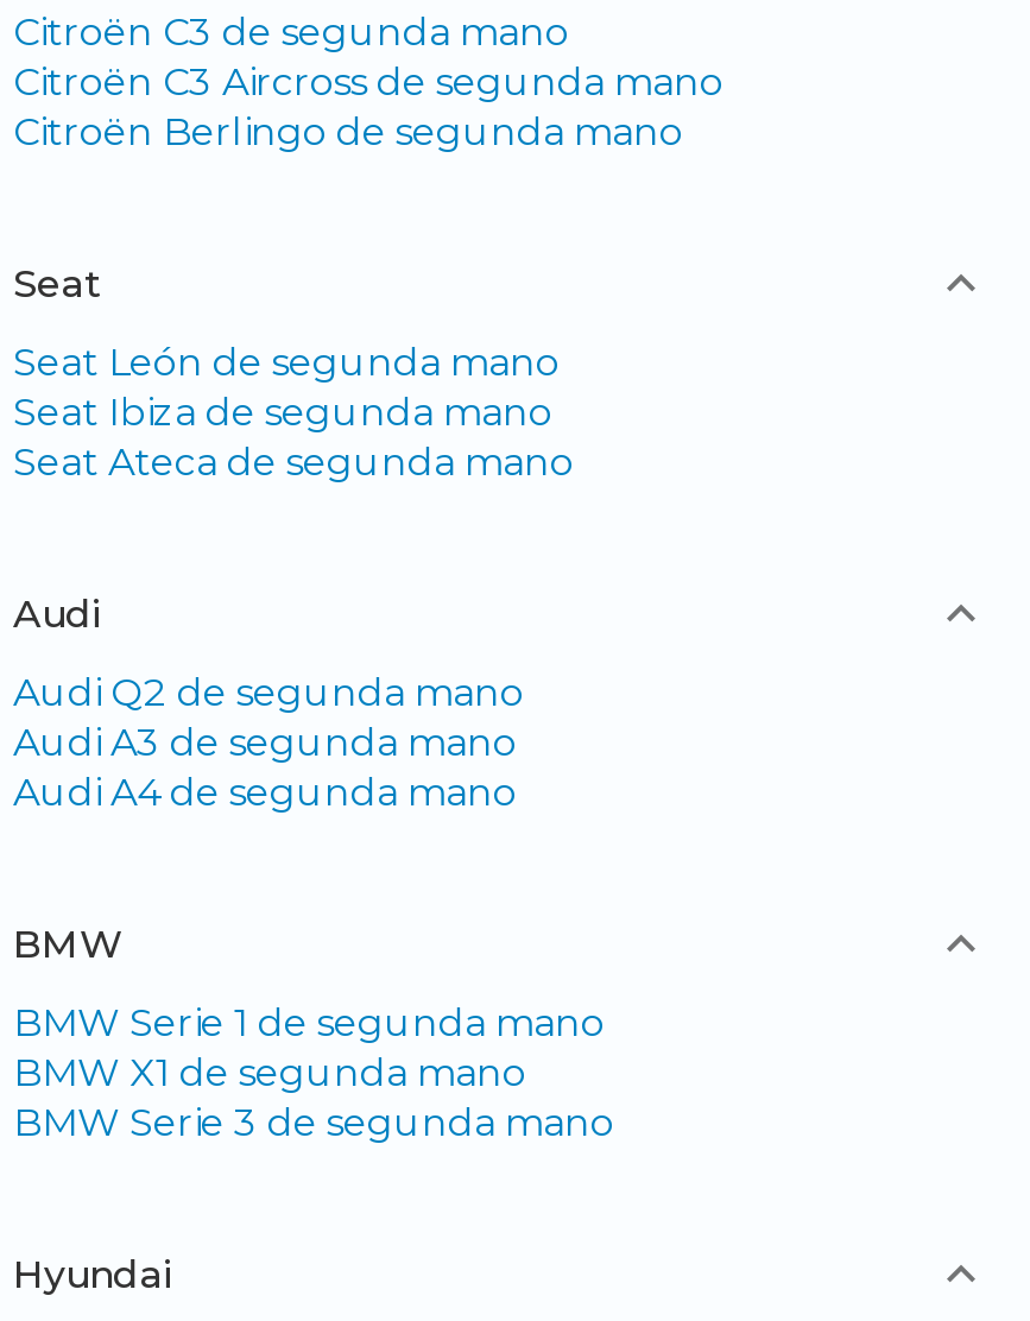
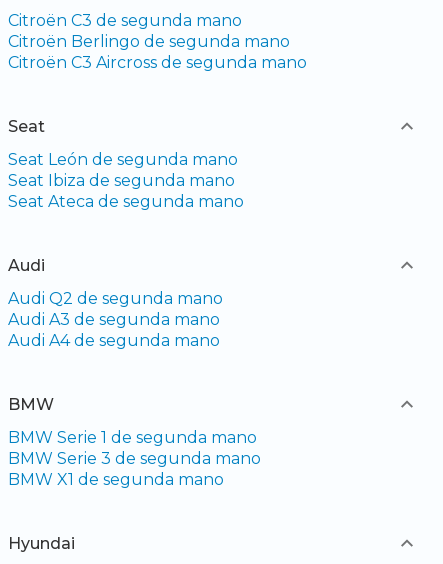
moved [13,60,723,105] -> [8,53,307,72]: Citroën C3 Aircross de segunda mano
moved [13,110,683,155] -> [8,32,290,51]: Citroën Berlingo de segunda mano
moved [13,1051,526,1096] -> [8,470,224,489]: BMW X1 de segunda mano
moved [13,1101,614,1146] -> [8,449,261,468]: BMW Serie 3 de segunda mano

